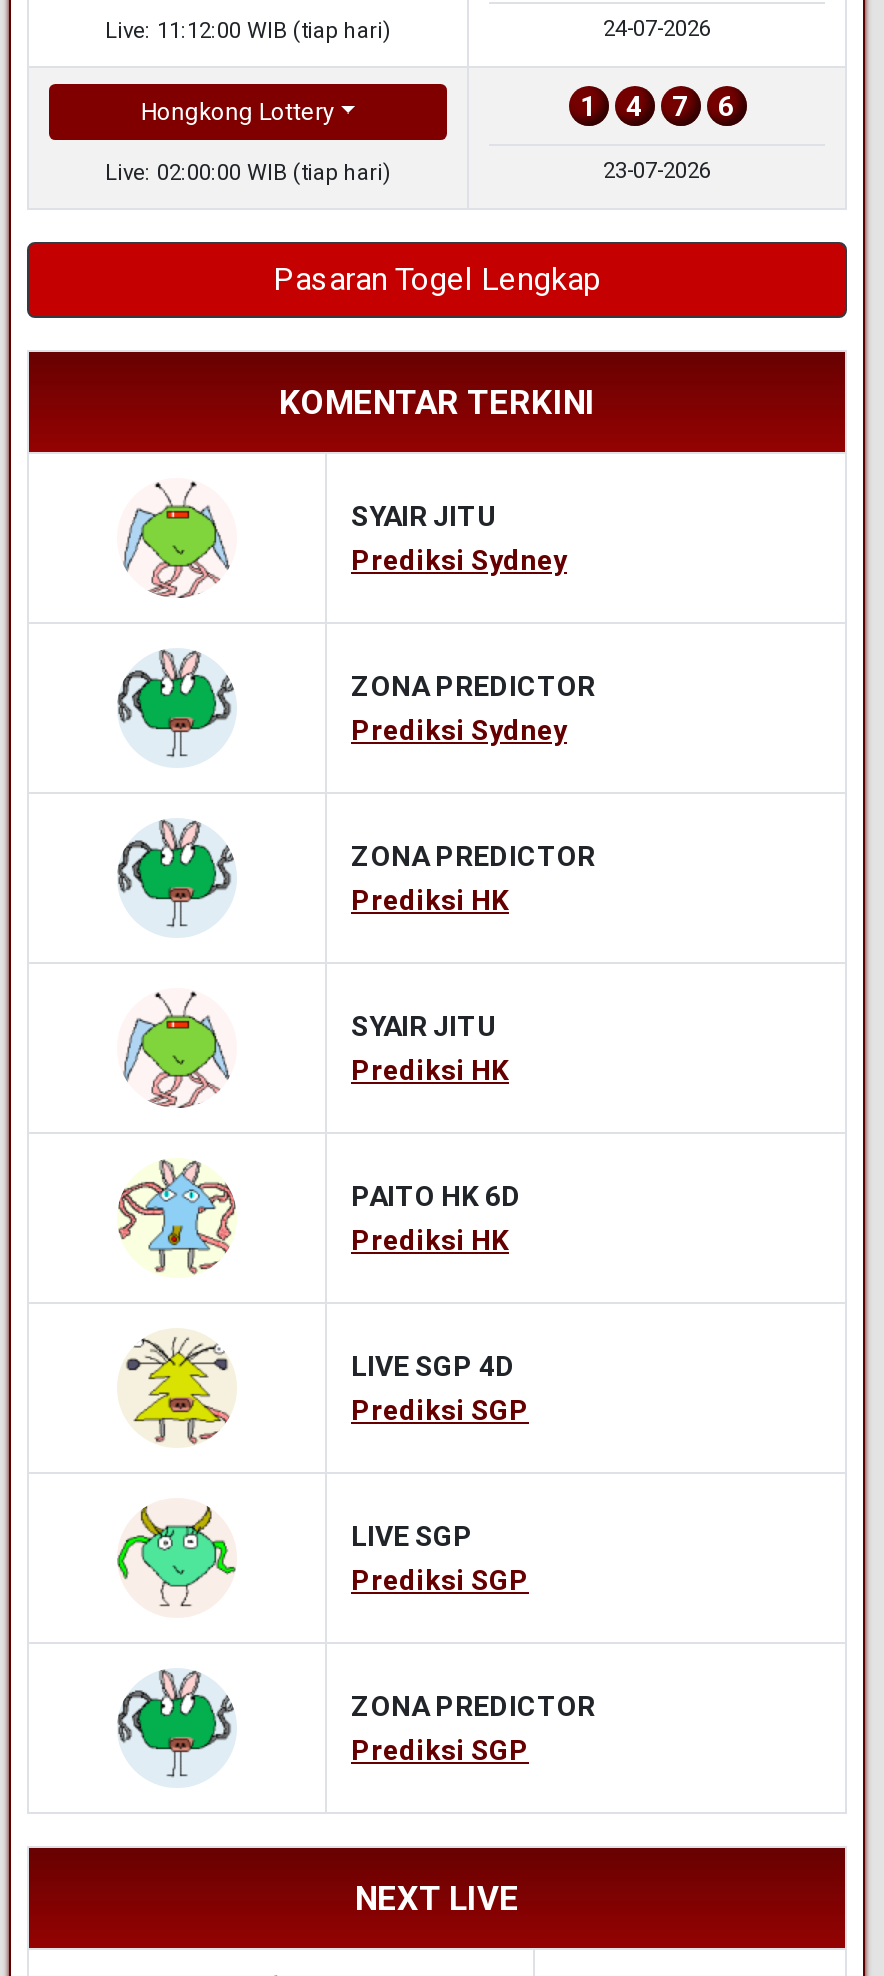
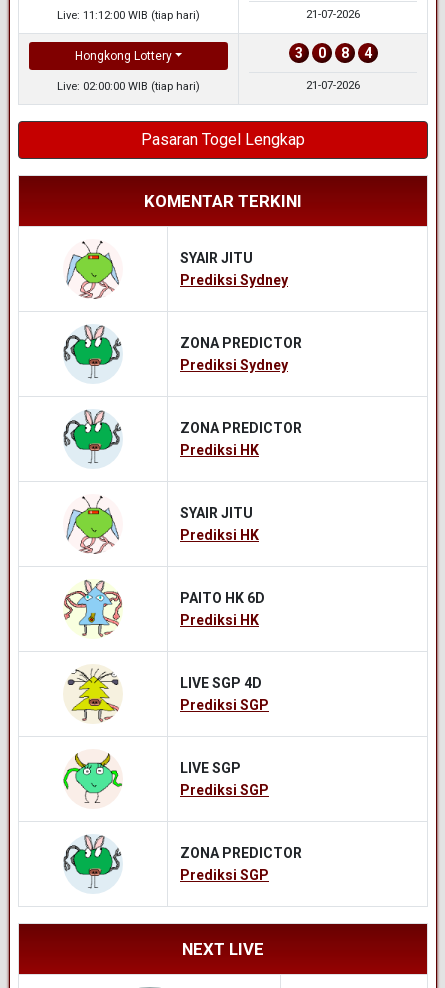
[603,15,711,41] 24-07-2026 -> [306,8,360,21] 21-07-2026
[580,89,596,121] 1 -> [294,45,348,61] 3 | 0 | 8
[603,89,734,183] 7 | 6 | 23-07-2026 -> [306,79,360,92] 21-07-2026

